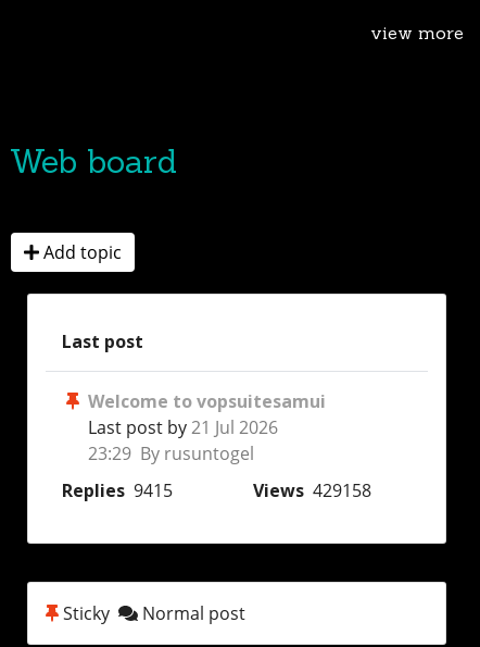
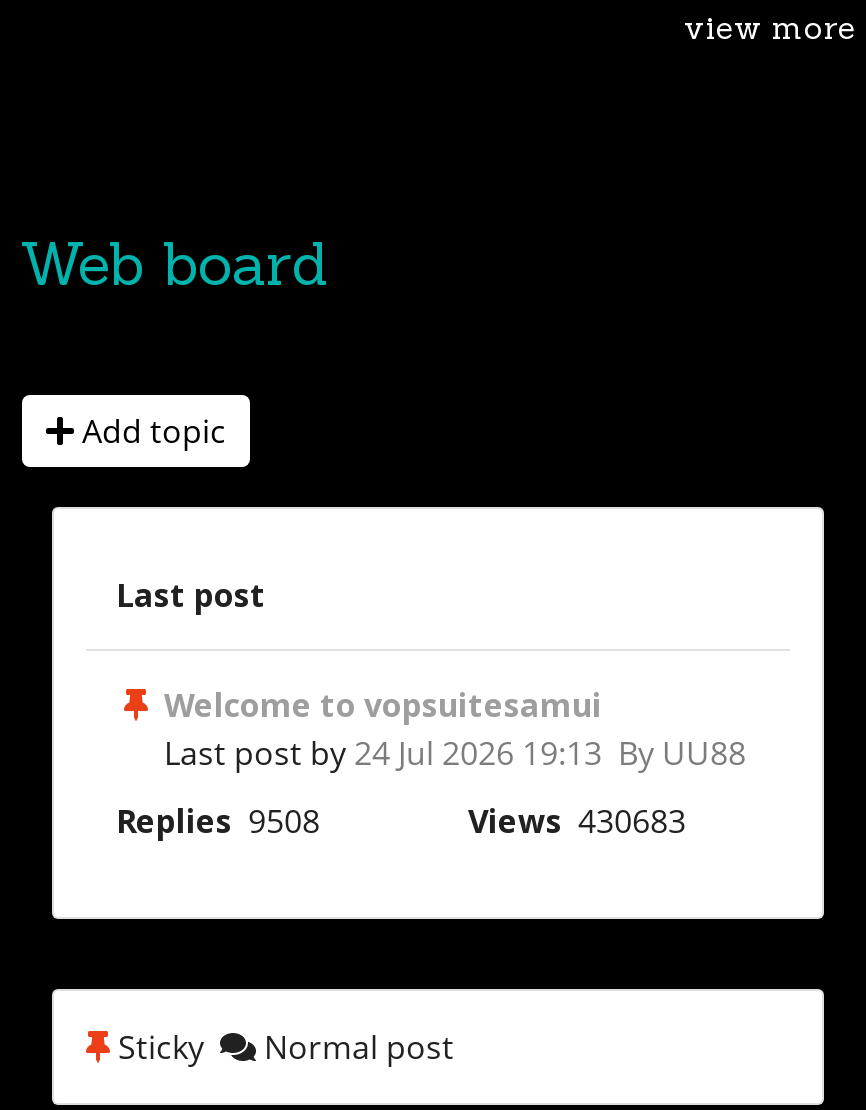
[88,416,278,466] Last post by 21 Jul 2026 | 23:29 By rusuntogel -> [164,732,746,776] Last post by 24 Jul 2026 19:13 By UU88
[62,479,371,503] Replies 9415 | Views 429158 -> [116,800,686,844] Replies 9508 | Views 430683

